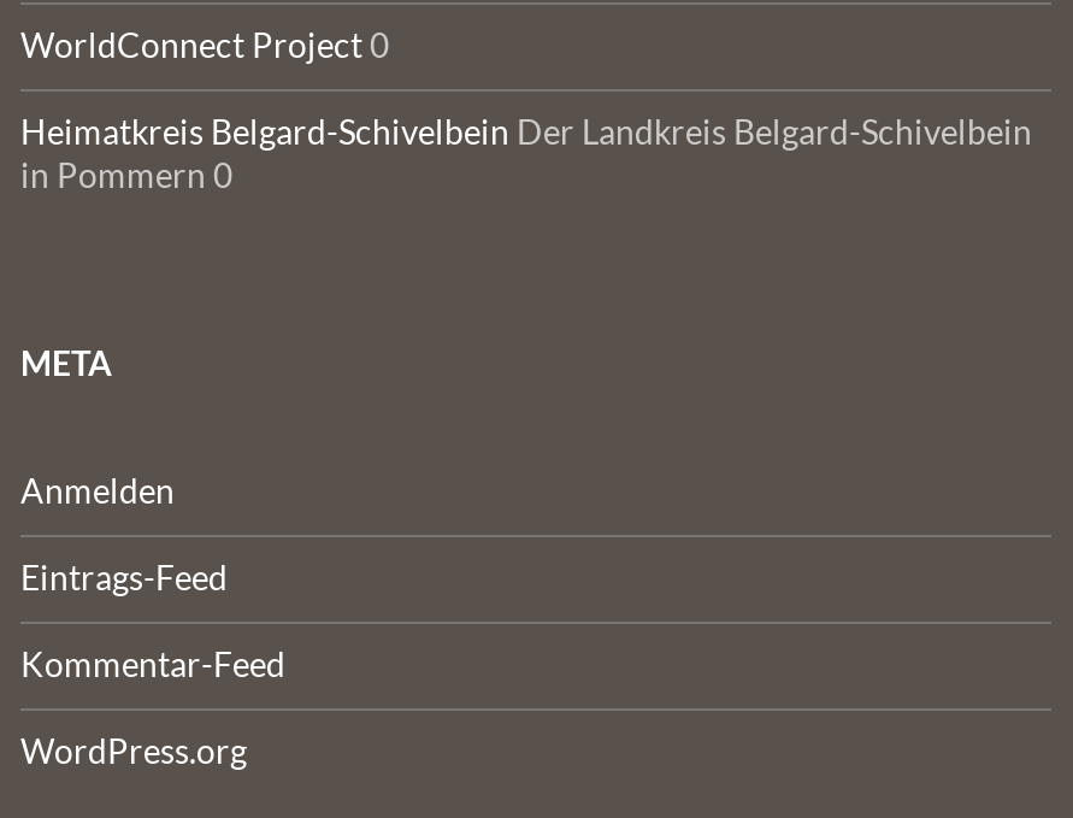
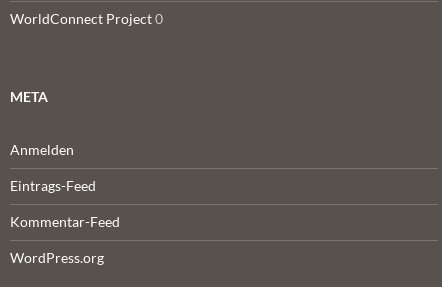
[20,111,1032,195] Heimatkreis Belgard-Schivelbein Der Landkreis Belgard-Schivelbein | in Pommern 0 -> none

